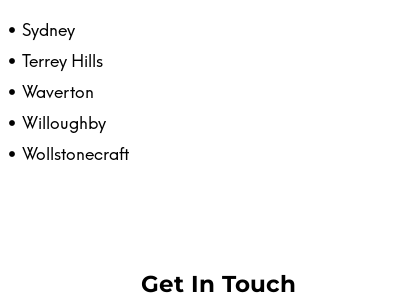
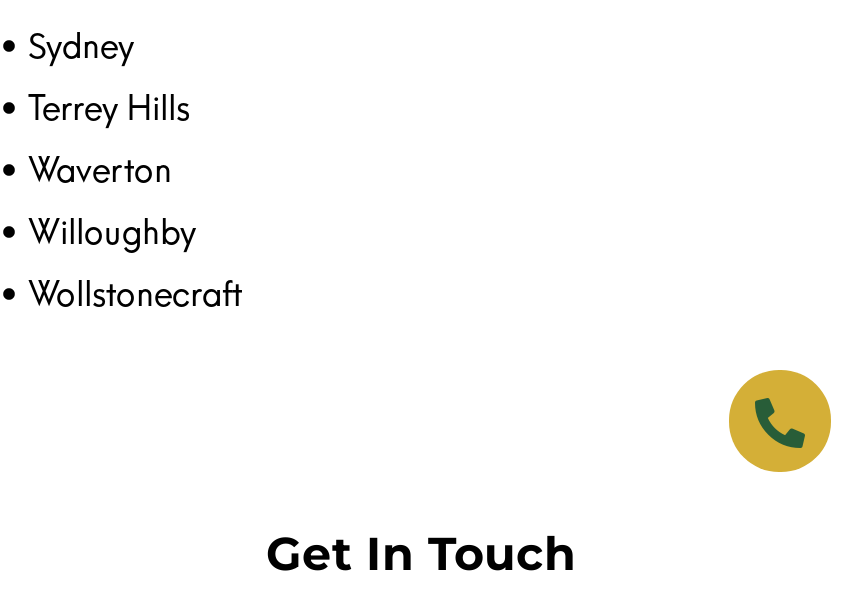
none -> [727,368,833,474] [image]

